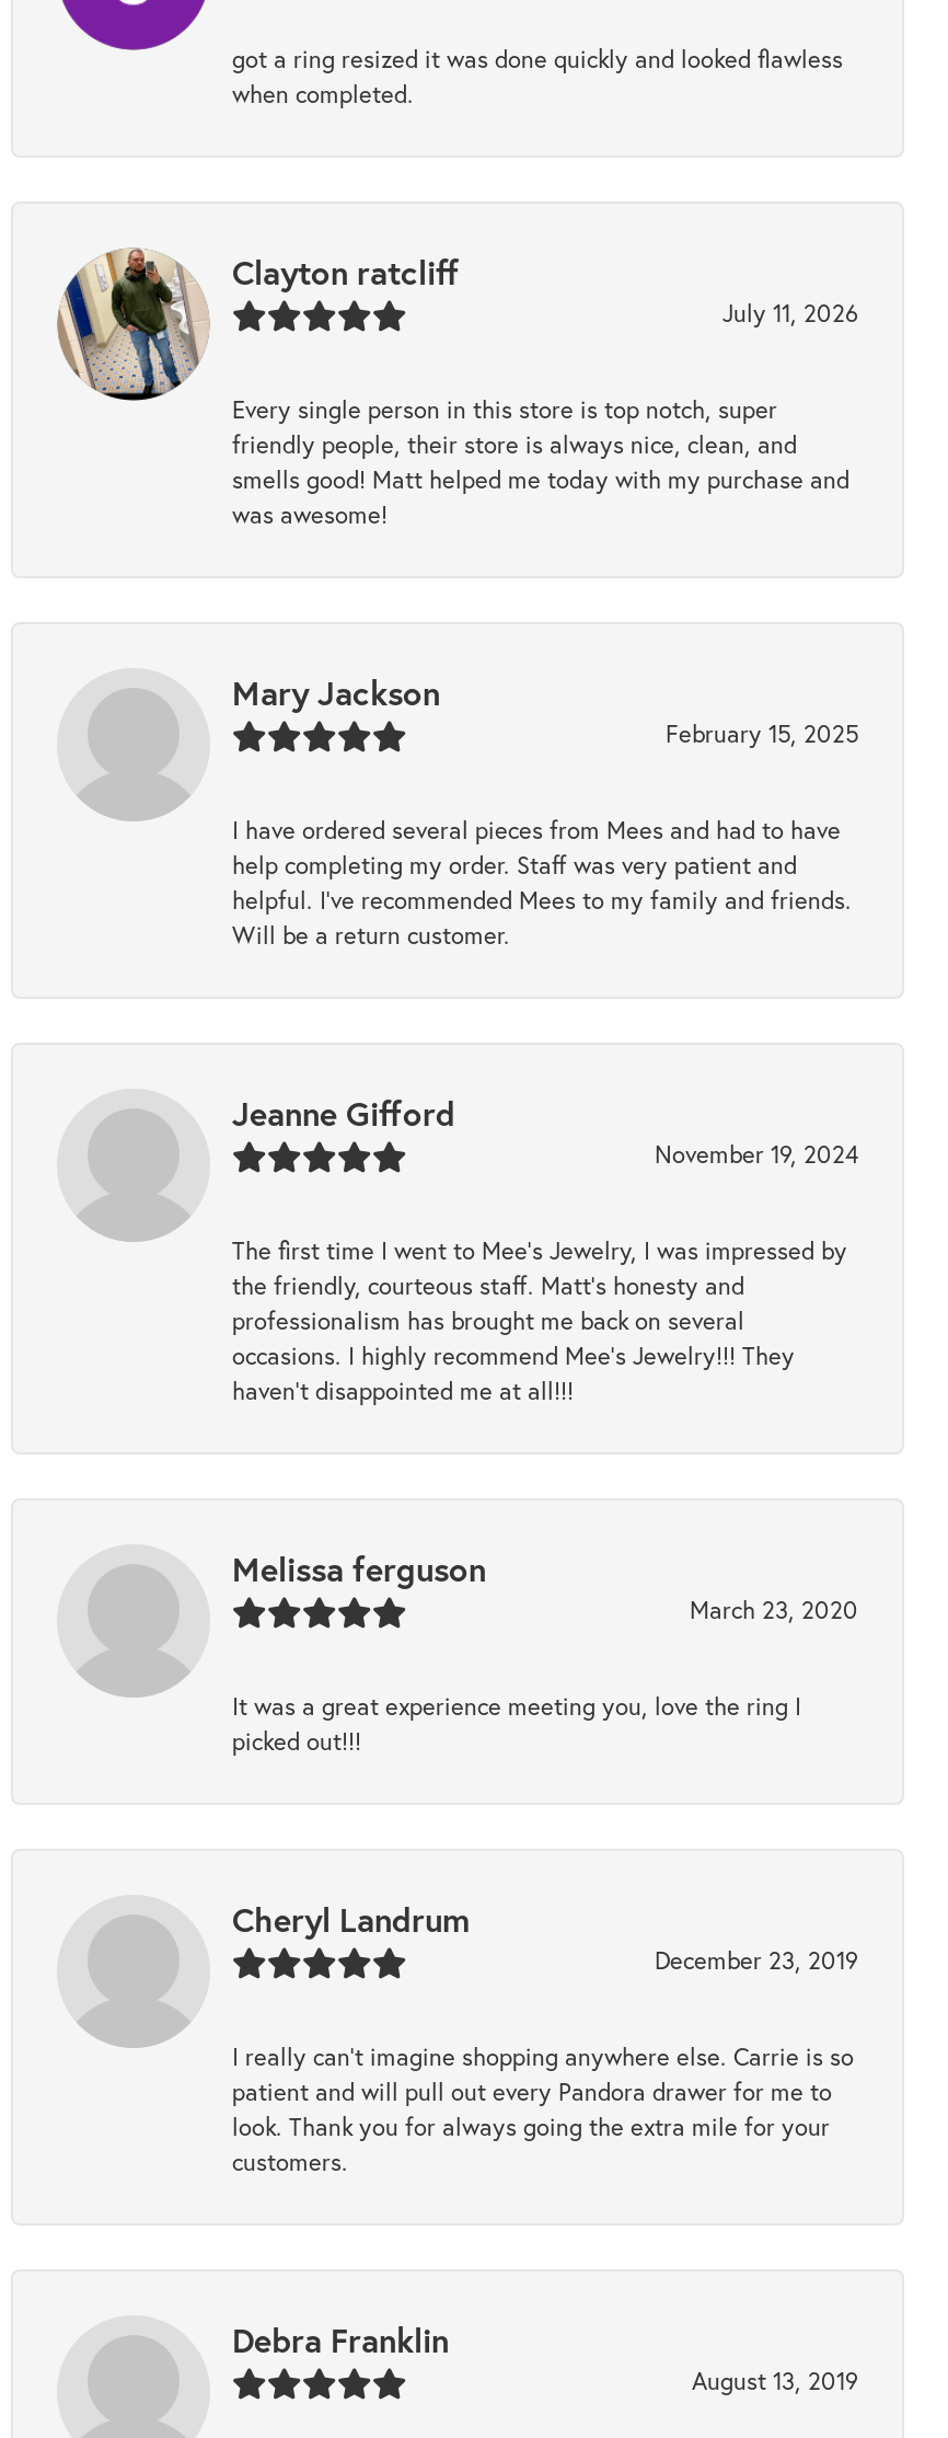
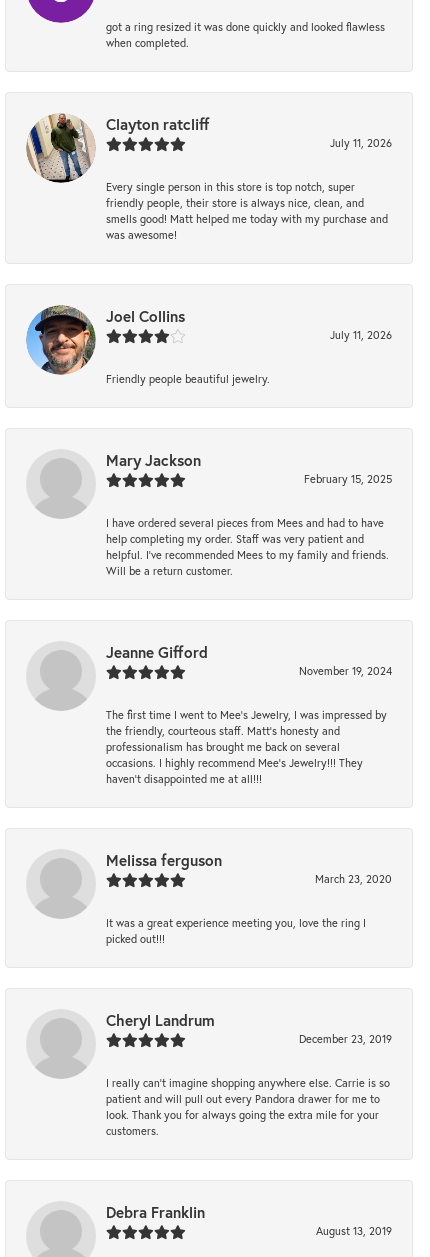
none -> [26,305,392,386] [image] | Joel Collins | July 11, 2026 | Friendly people beautiful jewelry.

